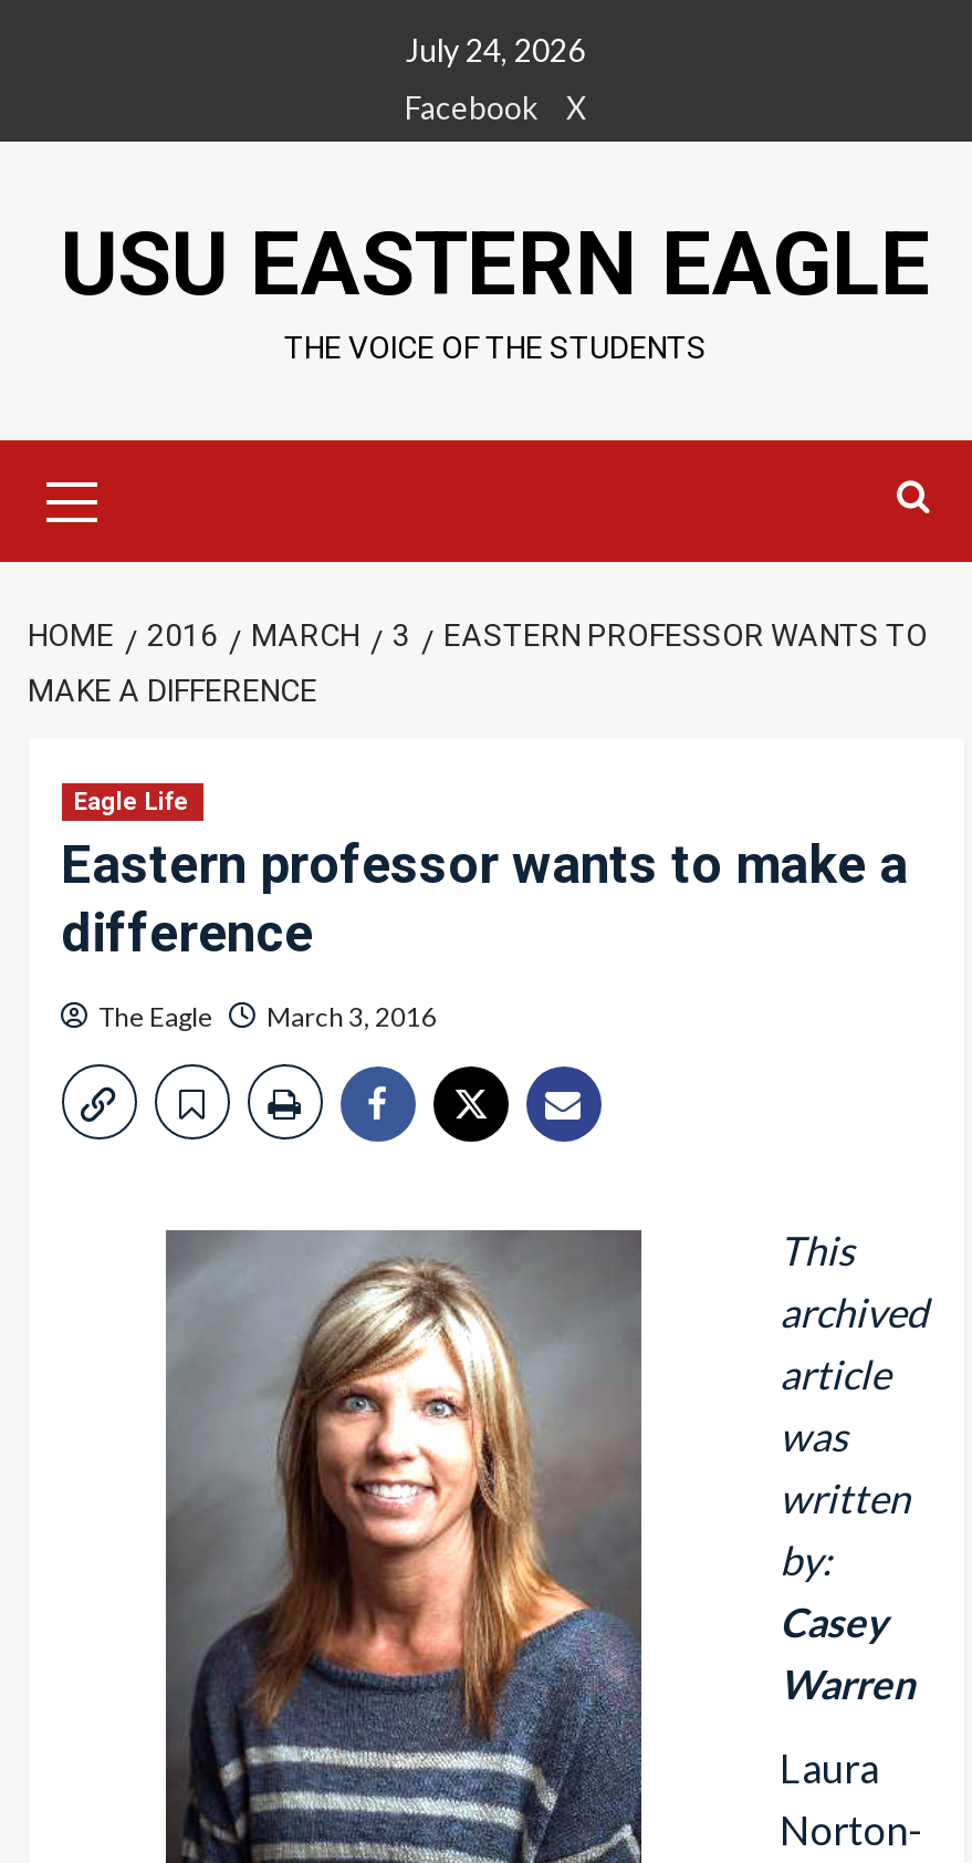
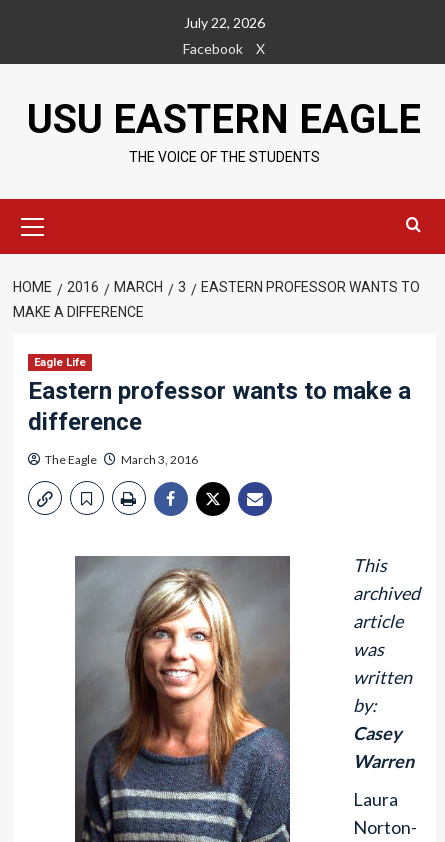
[406,31,585,69] July 24, 2026 -> [183,14,264,31] July 22, 2026

